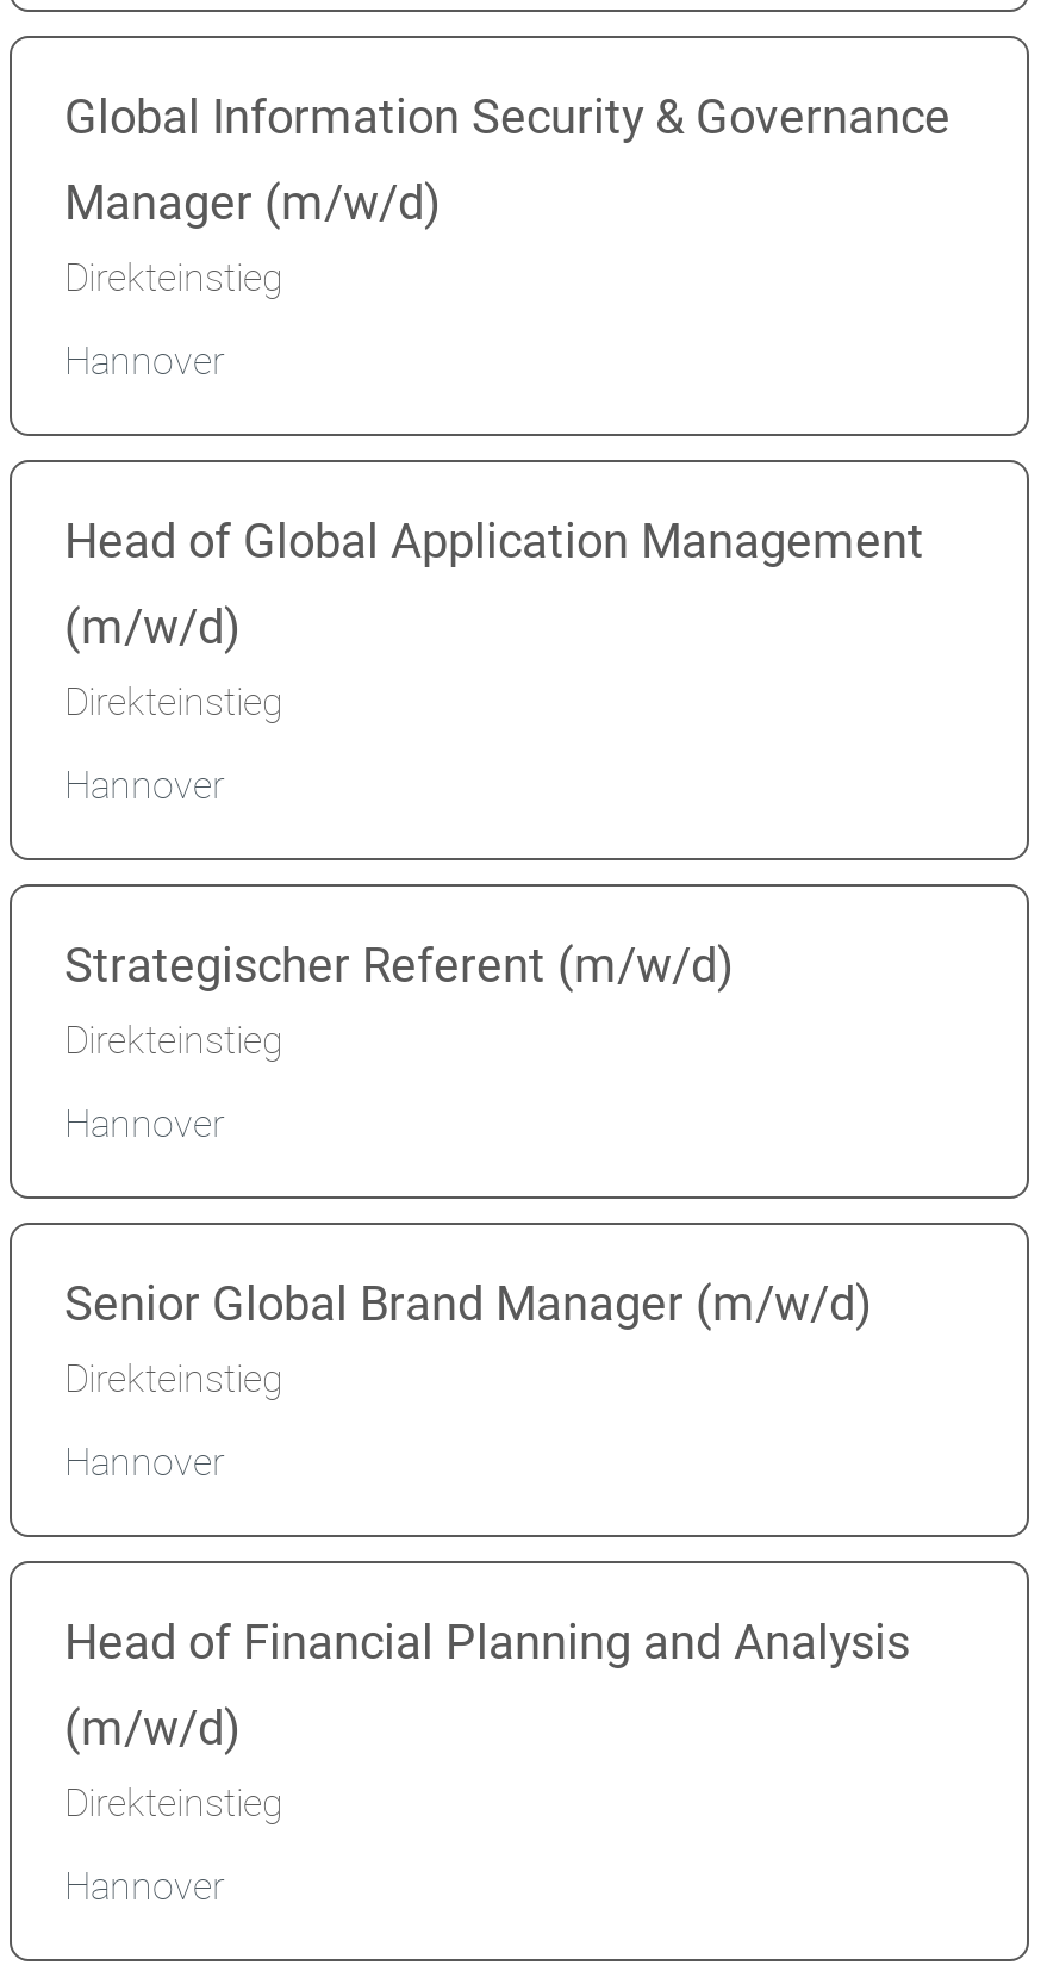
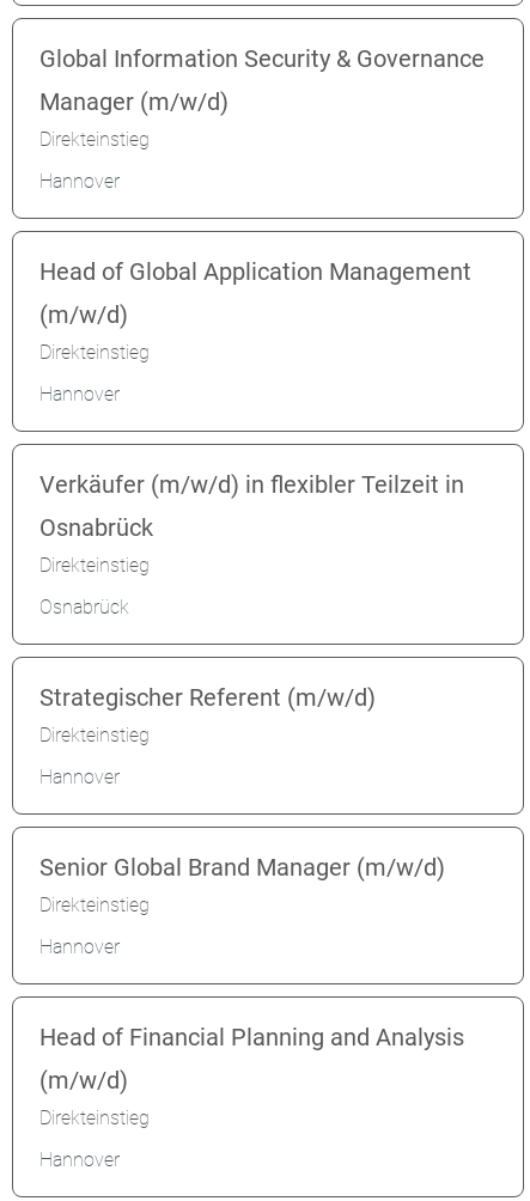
none -> [39,471,464,619] Verkäufer (m/w/d) in flexibler Teilzeit in | Osnabrück | Direkteinstieg | Osnabrück

